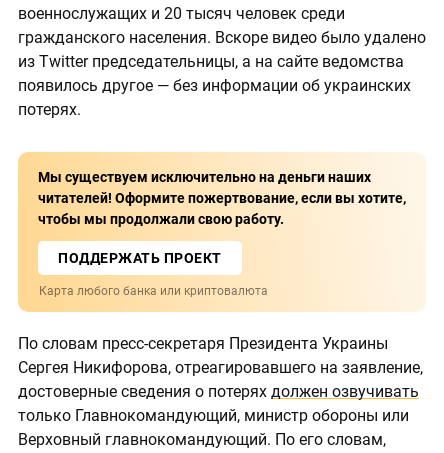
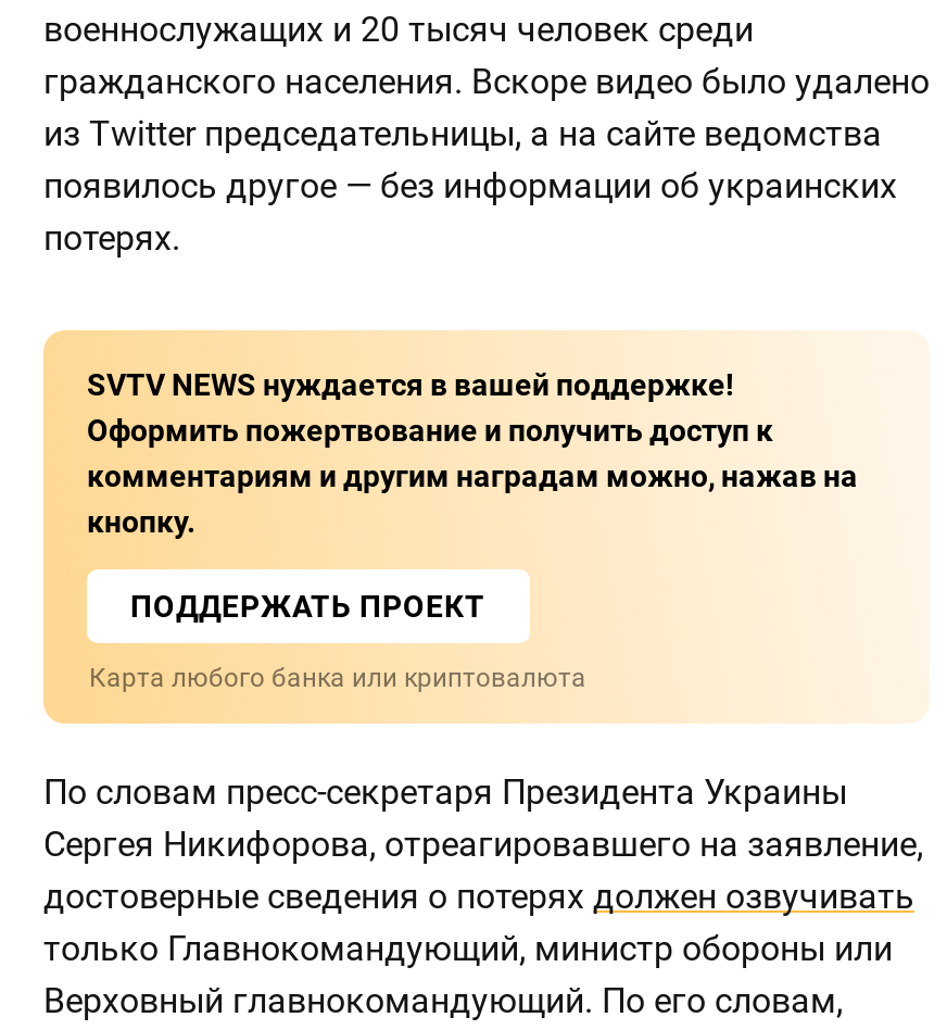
[38,169,406,227] Мы существуем исключительно на деньги наших | читателей! Оформите пожертвование, если вы хотите, | чтобы мы продолжали свою работу. -> [87,367,858,539] SVTV NEWS нуждается в вашей поддержке! | Оформить пожертвование и получить доступ к | комментариям и другим наградам можно, нажав на | кнопку.

